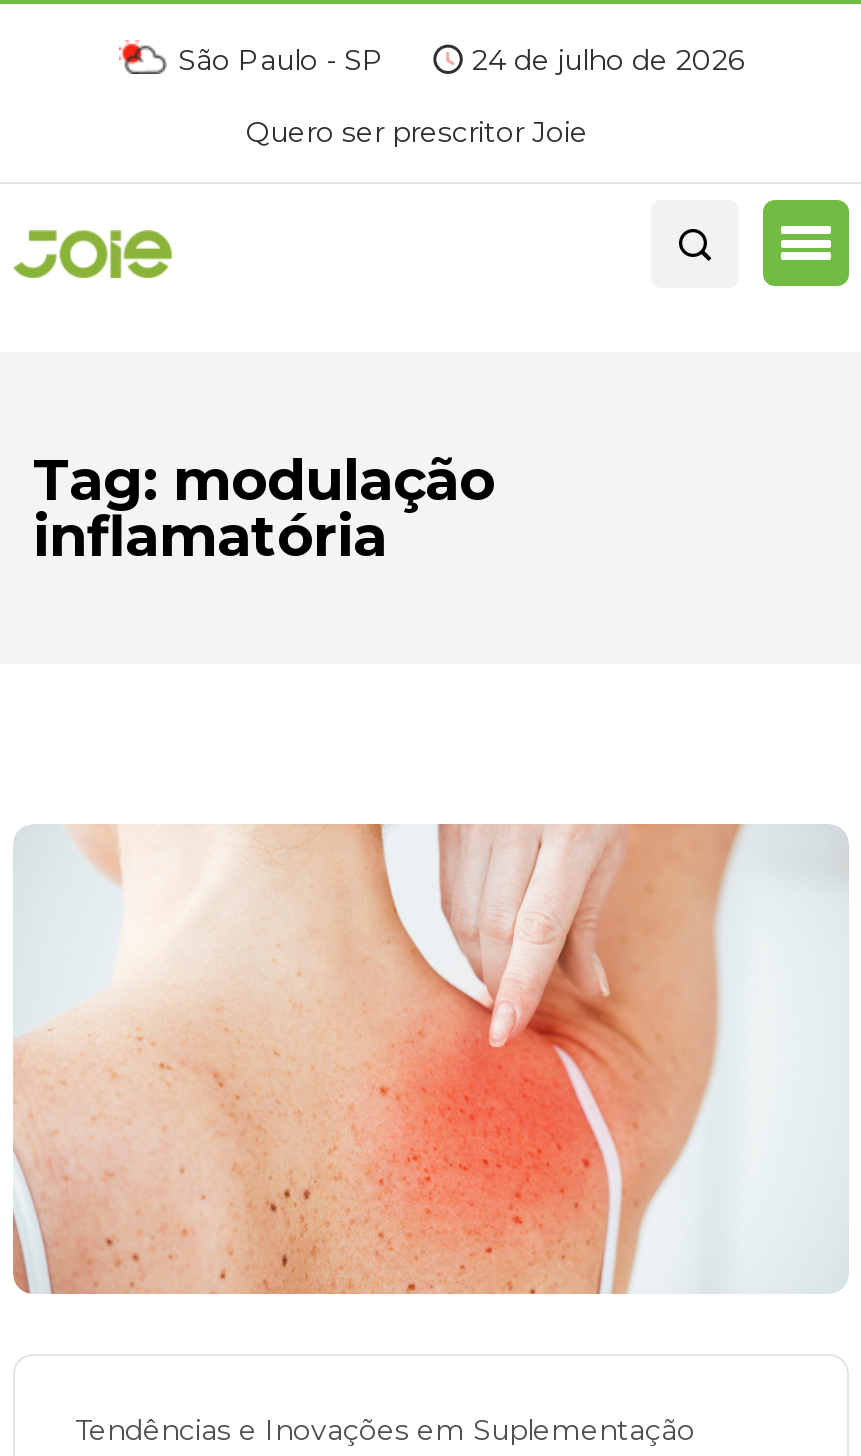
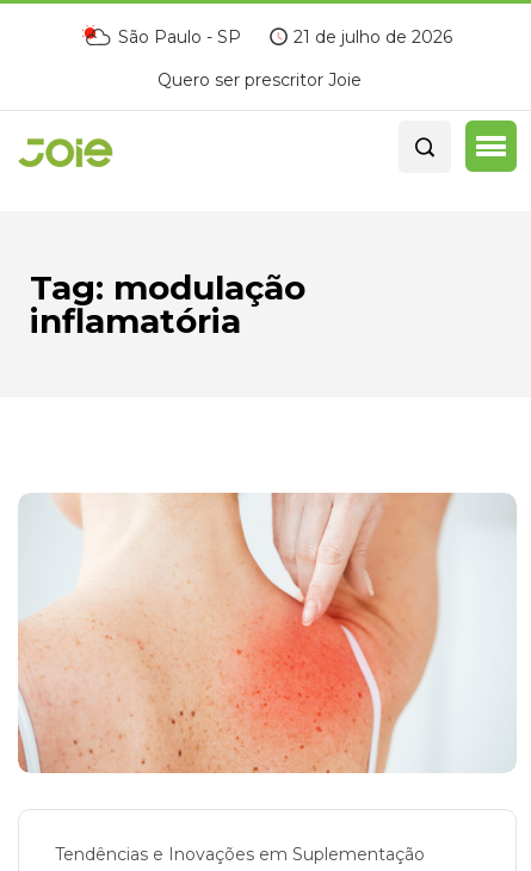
[472,42,744,78] 24 de julho de 2026 -> [294,26,452,48] 21 de julho de 2026

